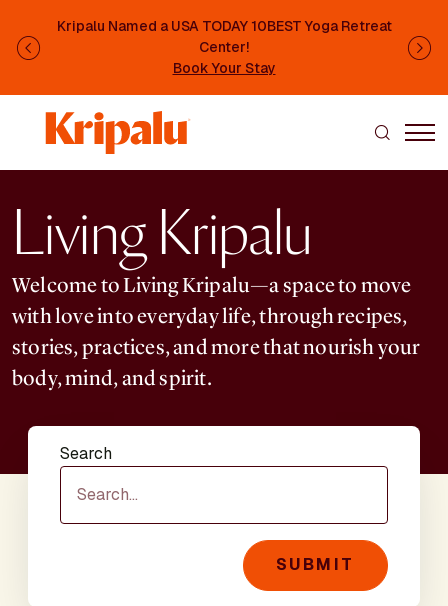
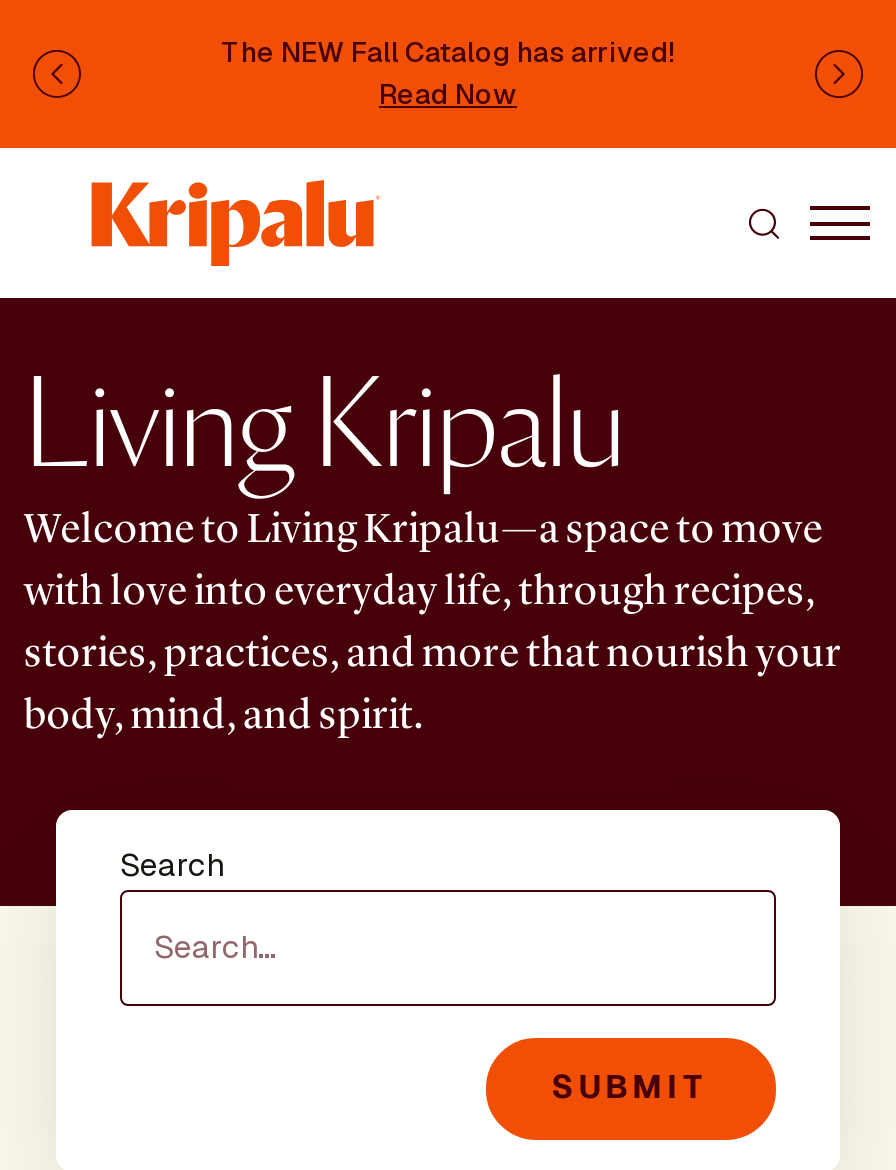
[56,17,391,77] Kripalu Named a USA TODAY 10BEST Yoga Retreat | Center! | Book Your Stay -> [221,34,675,112] The NEW Fall Catalog has arrived! | Read Now

